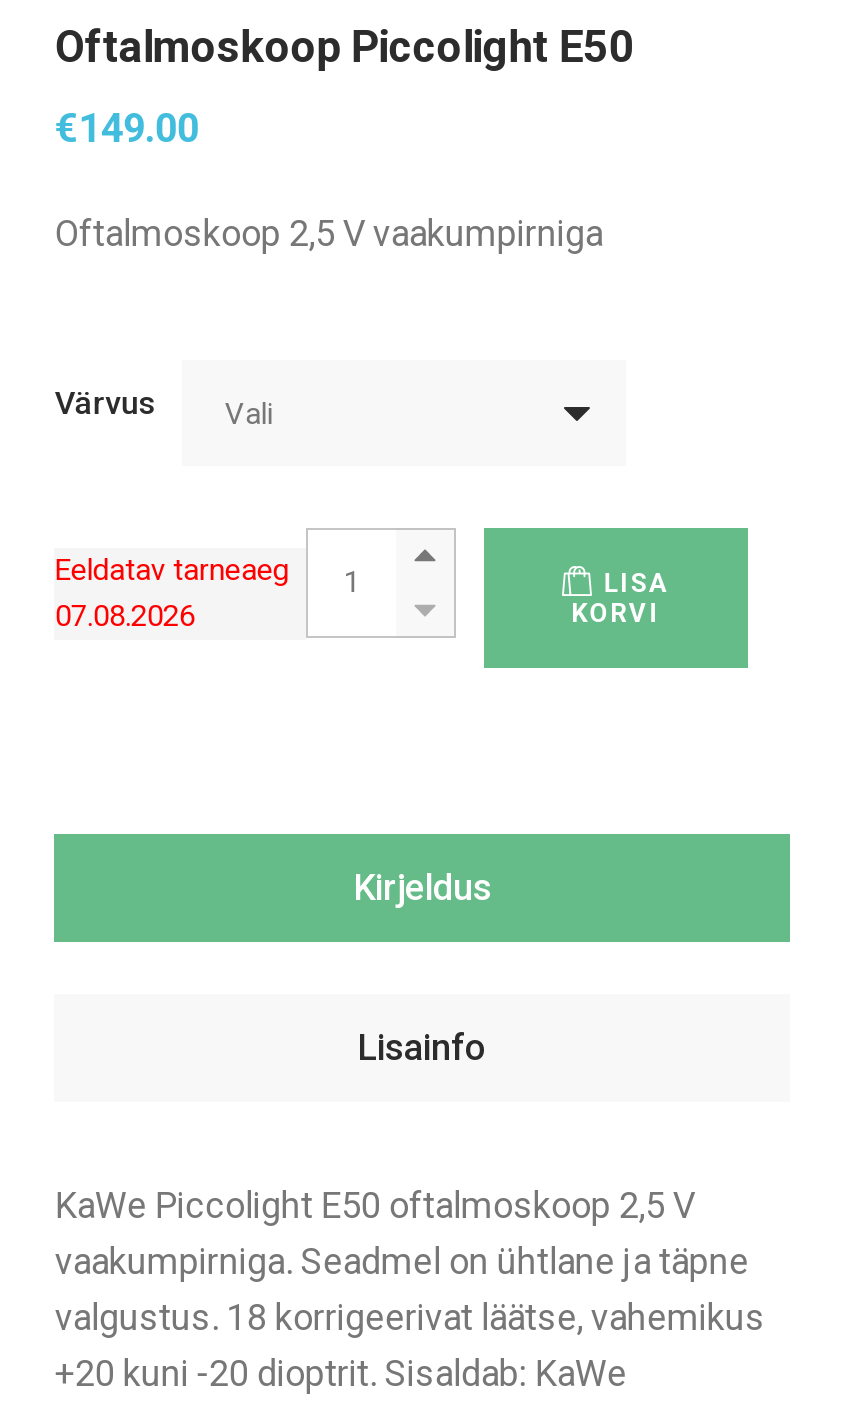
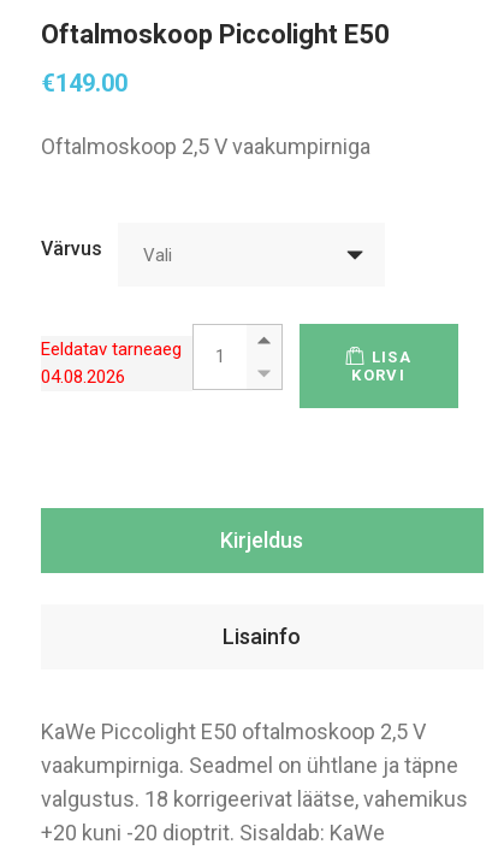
[55,597,195,633] 07.08.2026 -> [41,366,125,387] 04.08.2026

